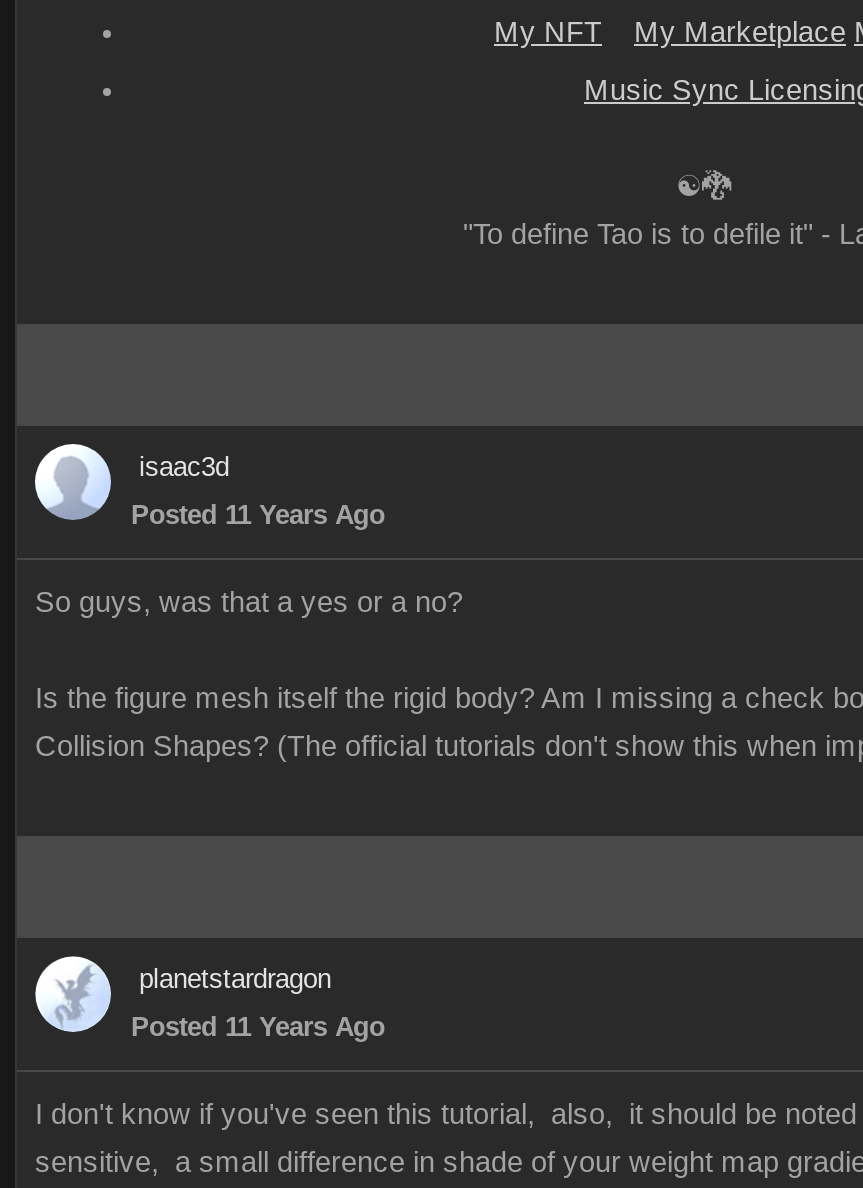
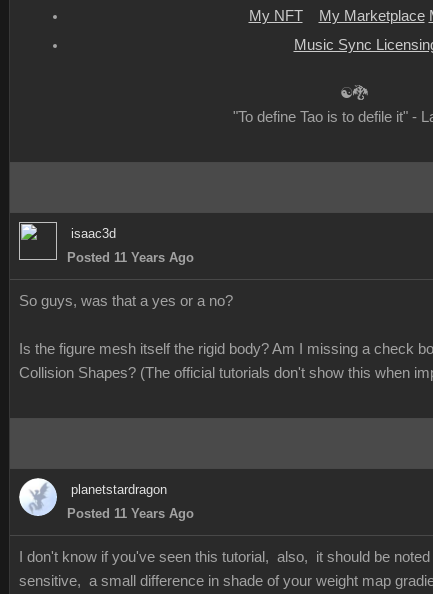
[35,444,111,520] [image] -> [18,221,58,261] [image]

